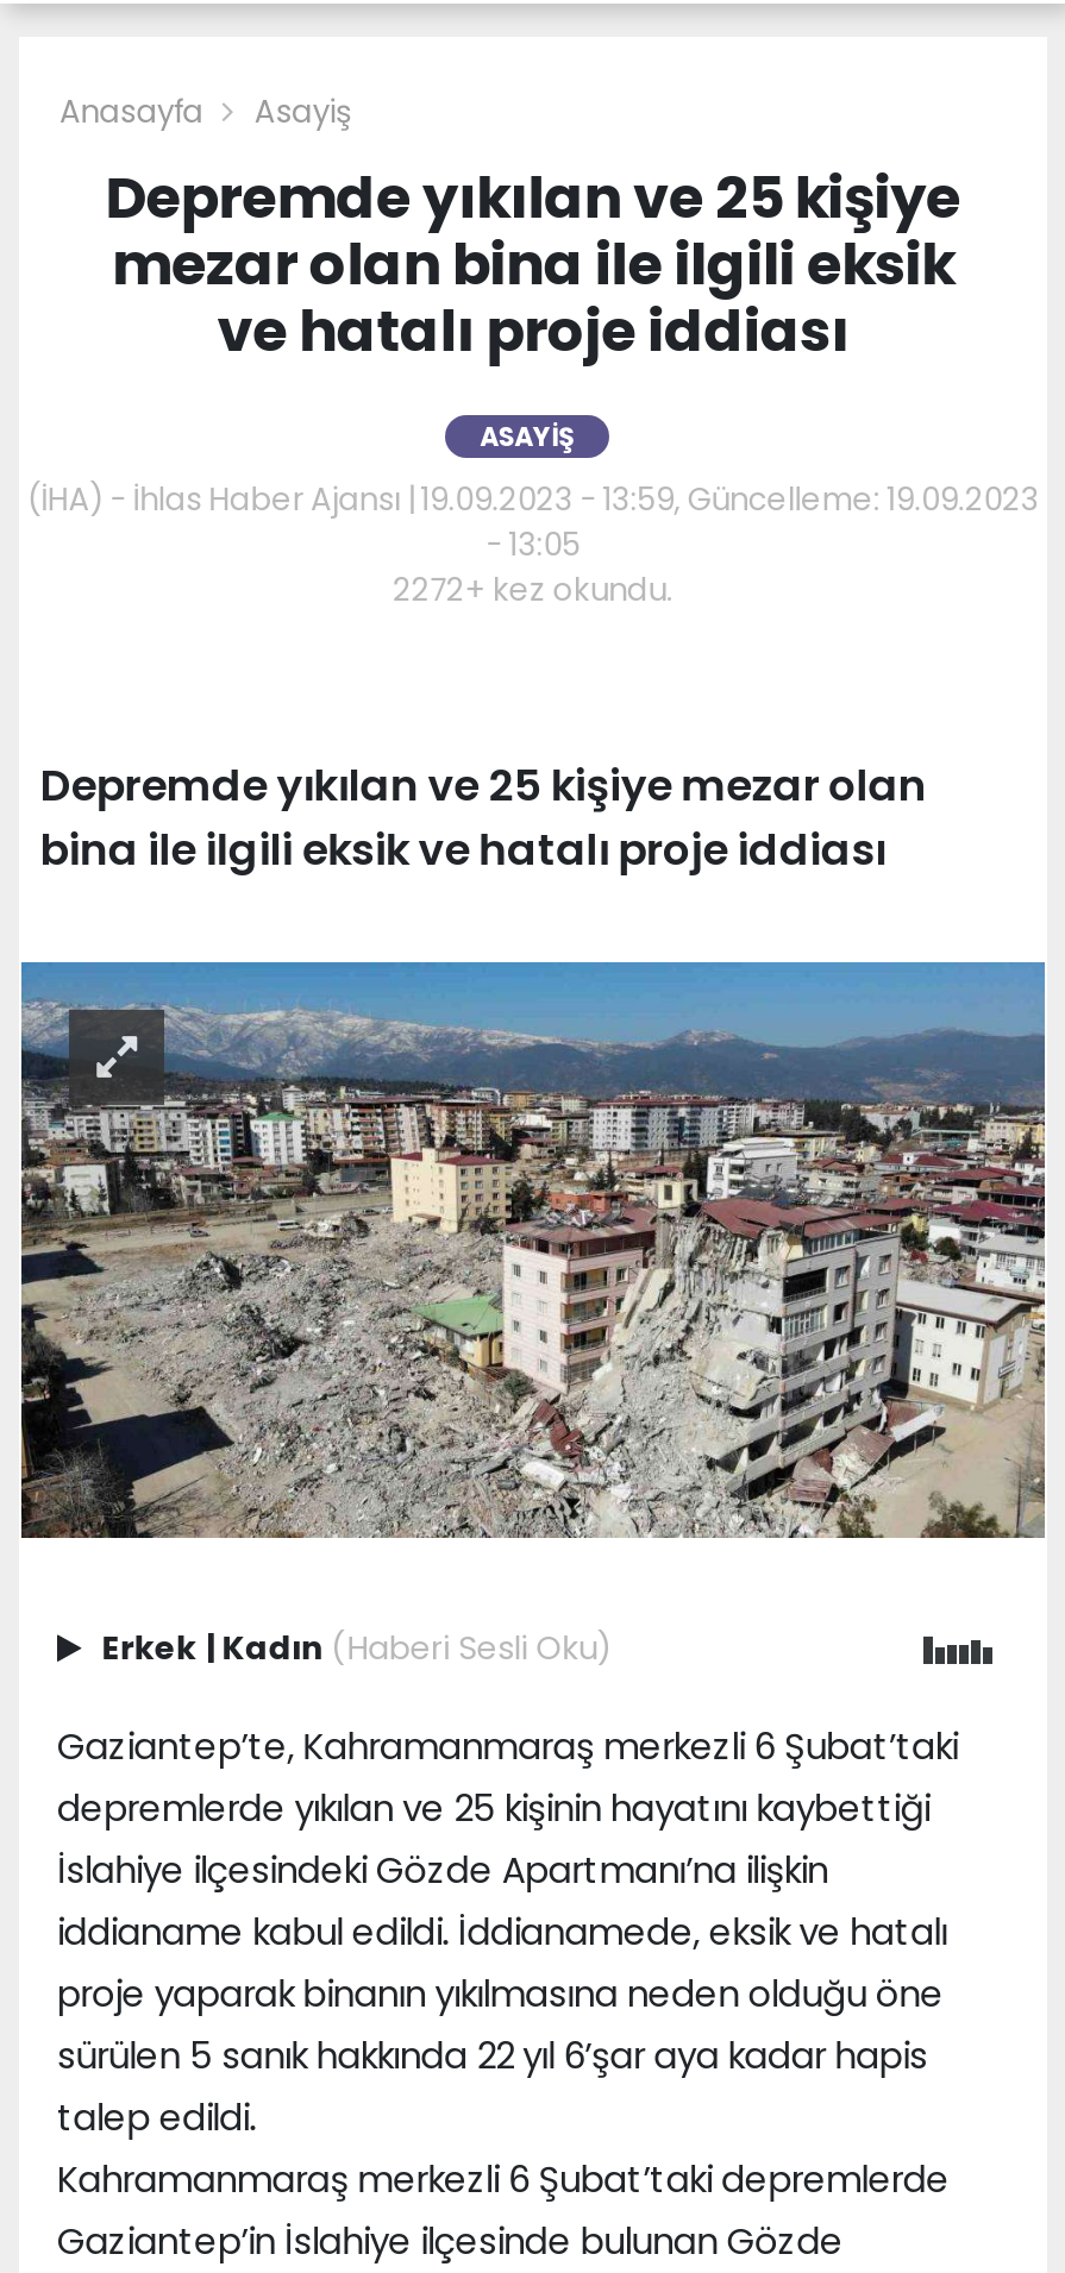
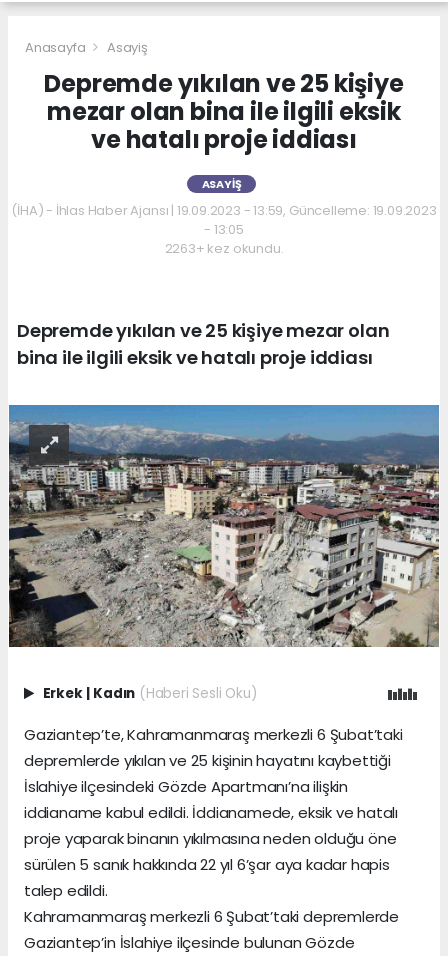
[393,567,673,612] 2272+ kez okundu. -> [165,239,283,258] 2263+ kez okundu.

